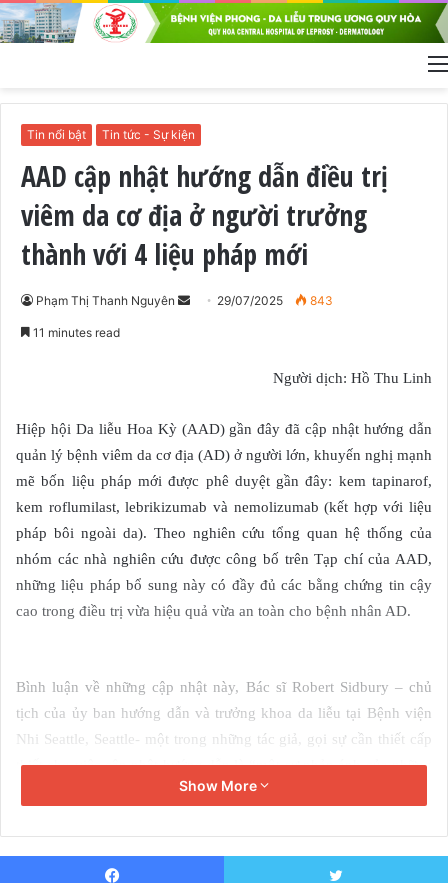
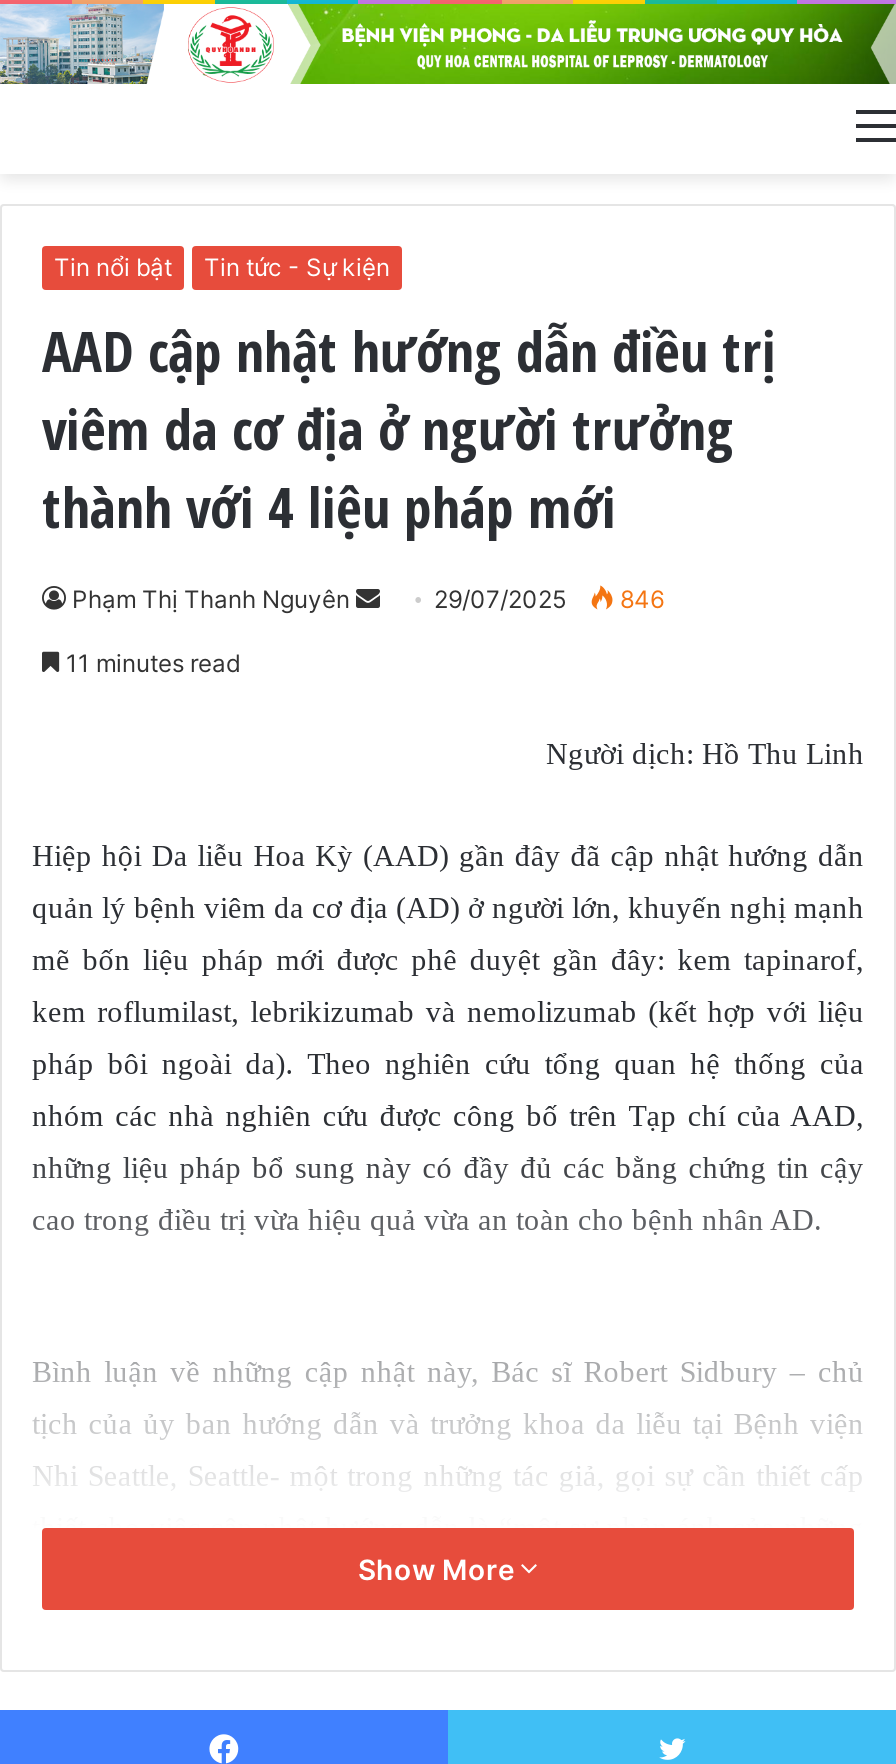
[307,293,333,308] 843 -> [614,584,664,614] 846

